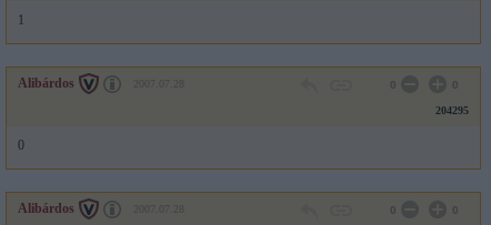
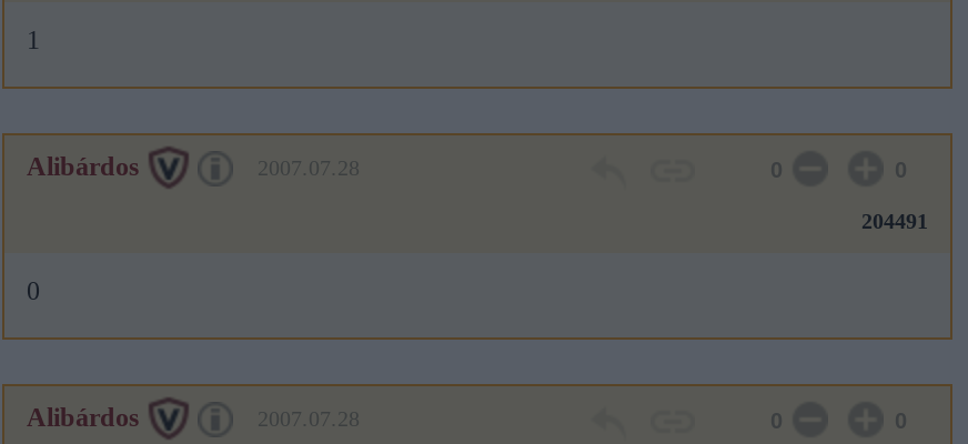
[435,104,469,116] 204295 -> [861,209,928,233] 204491

